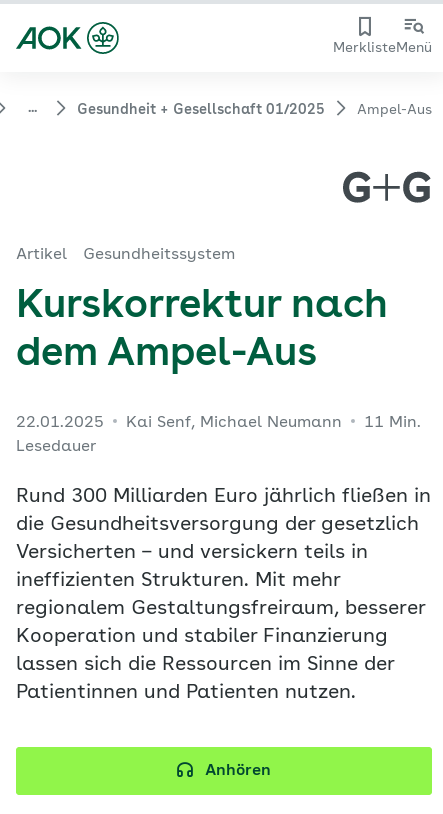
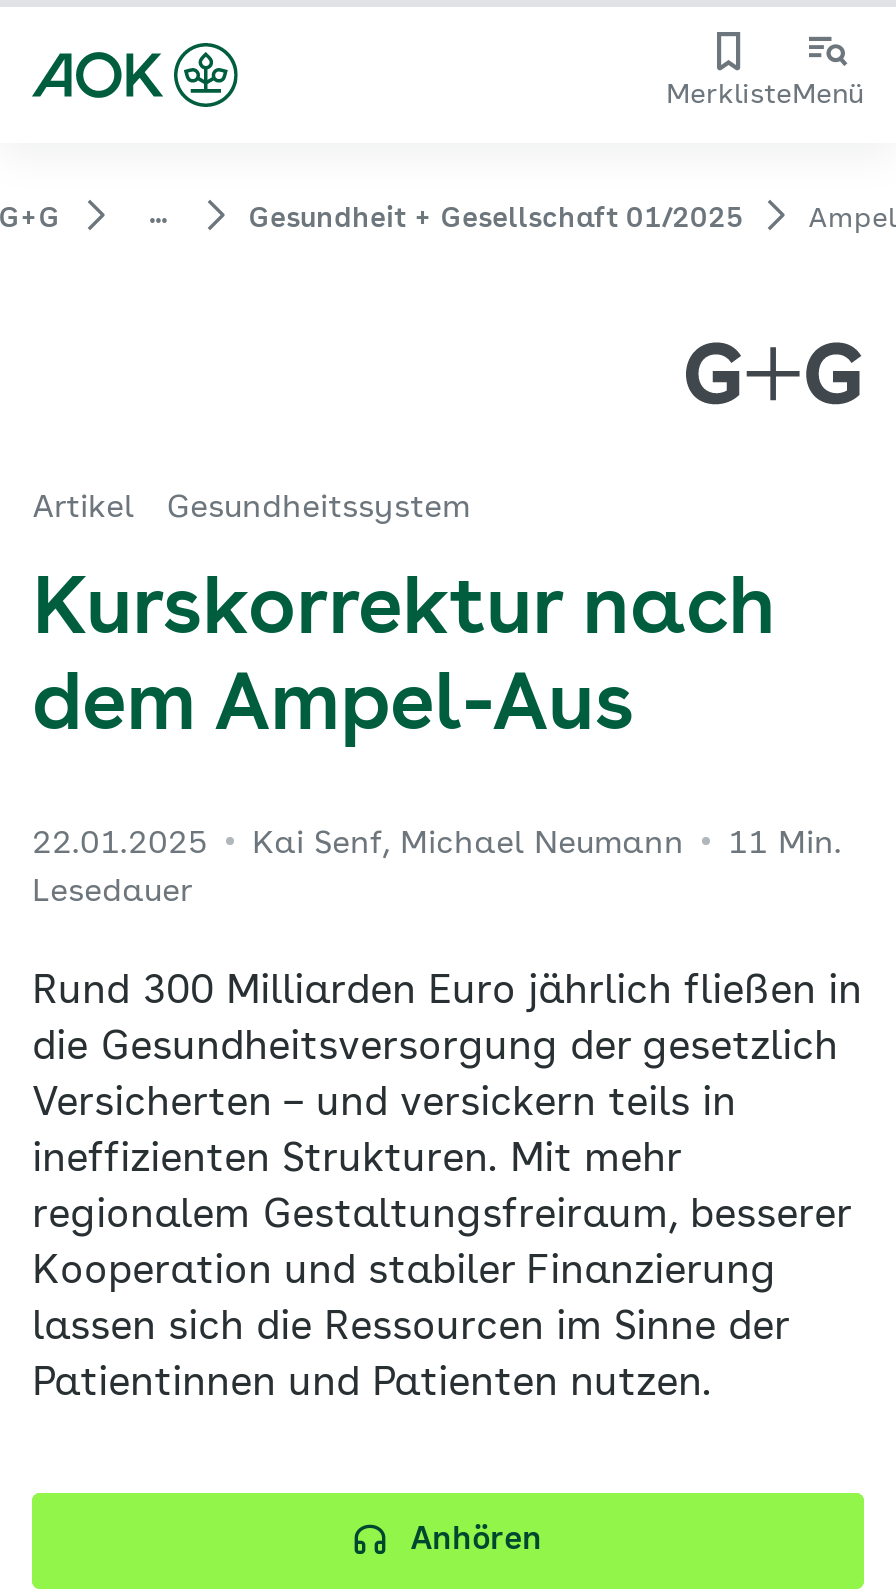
none -> [0,204,60,232] G+G

